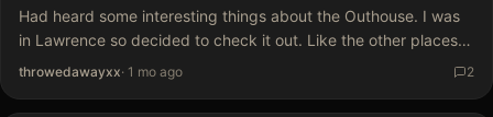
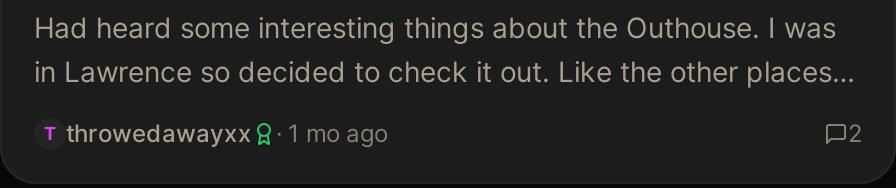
[19,63,183,80] throwedawayxx · 1 mo ago -> [44,118,388,148] T throwedawayxx | · 1 mo ago

